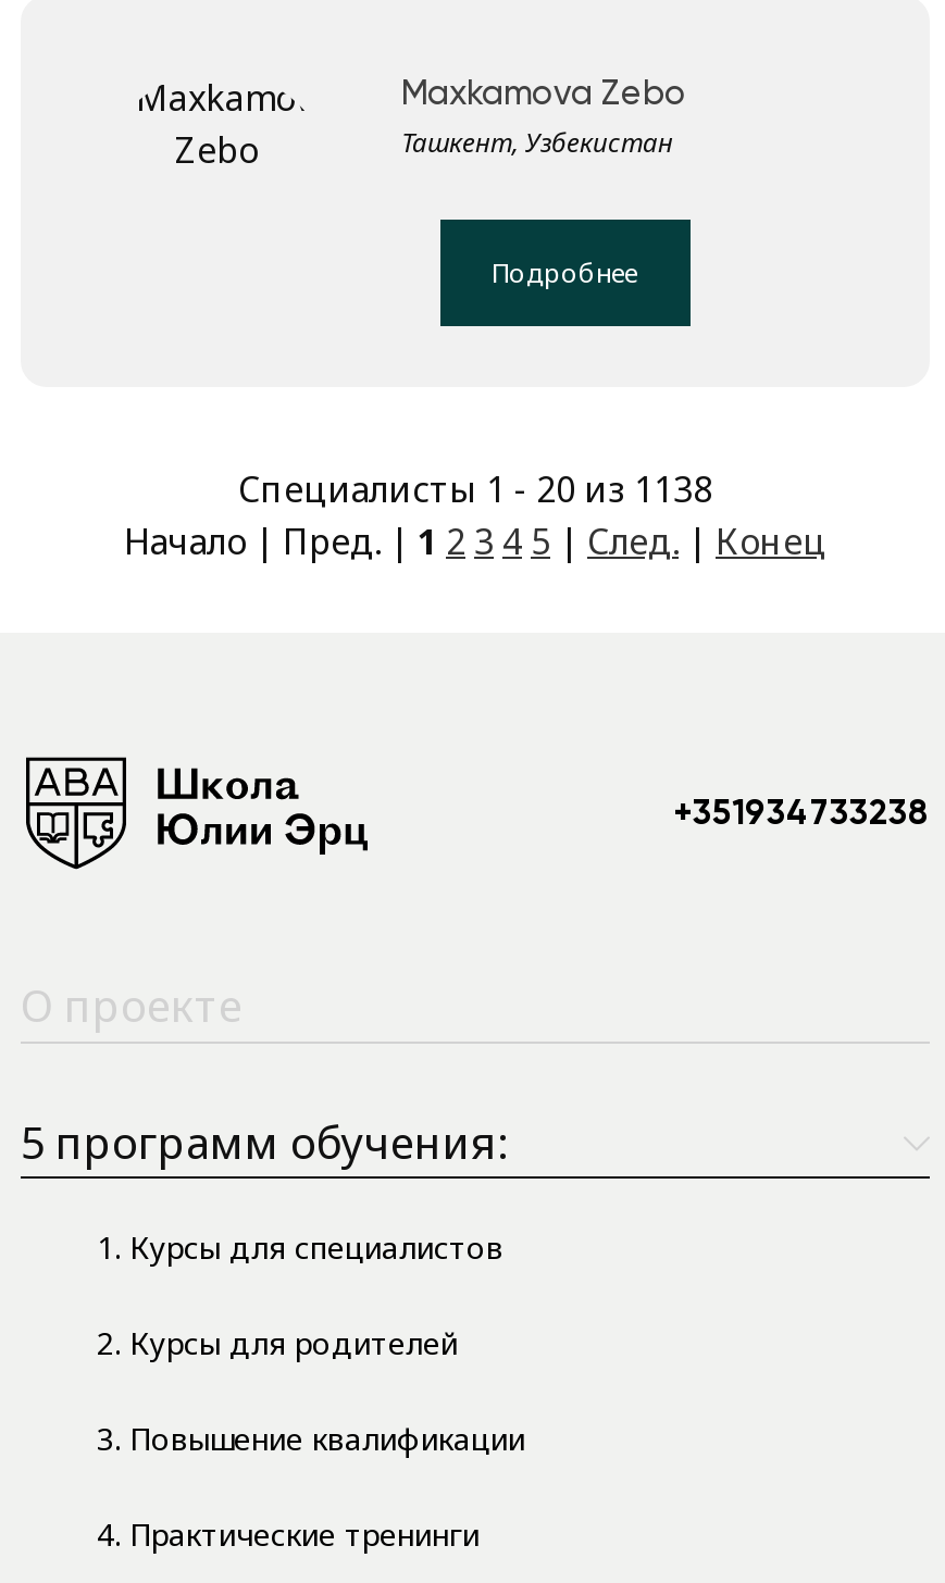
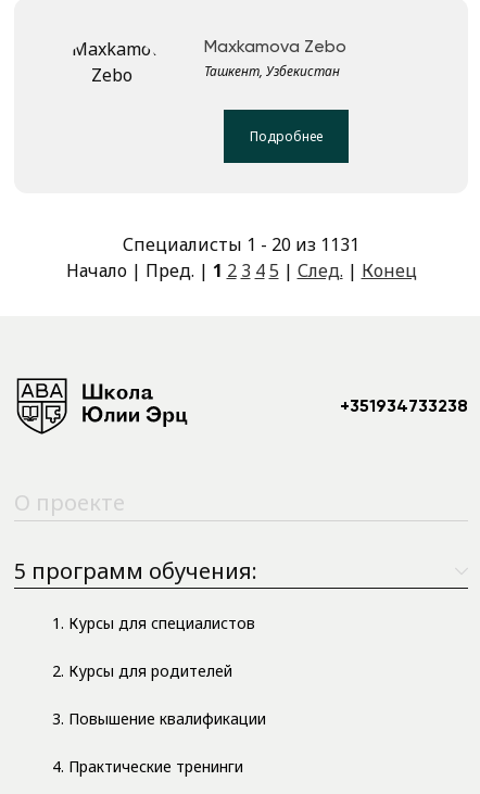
[238,465,712,513] Специалисты 1 - 20 из 1138 -> [123,232,359,256] Специалисты 1 - 20 из 1131

